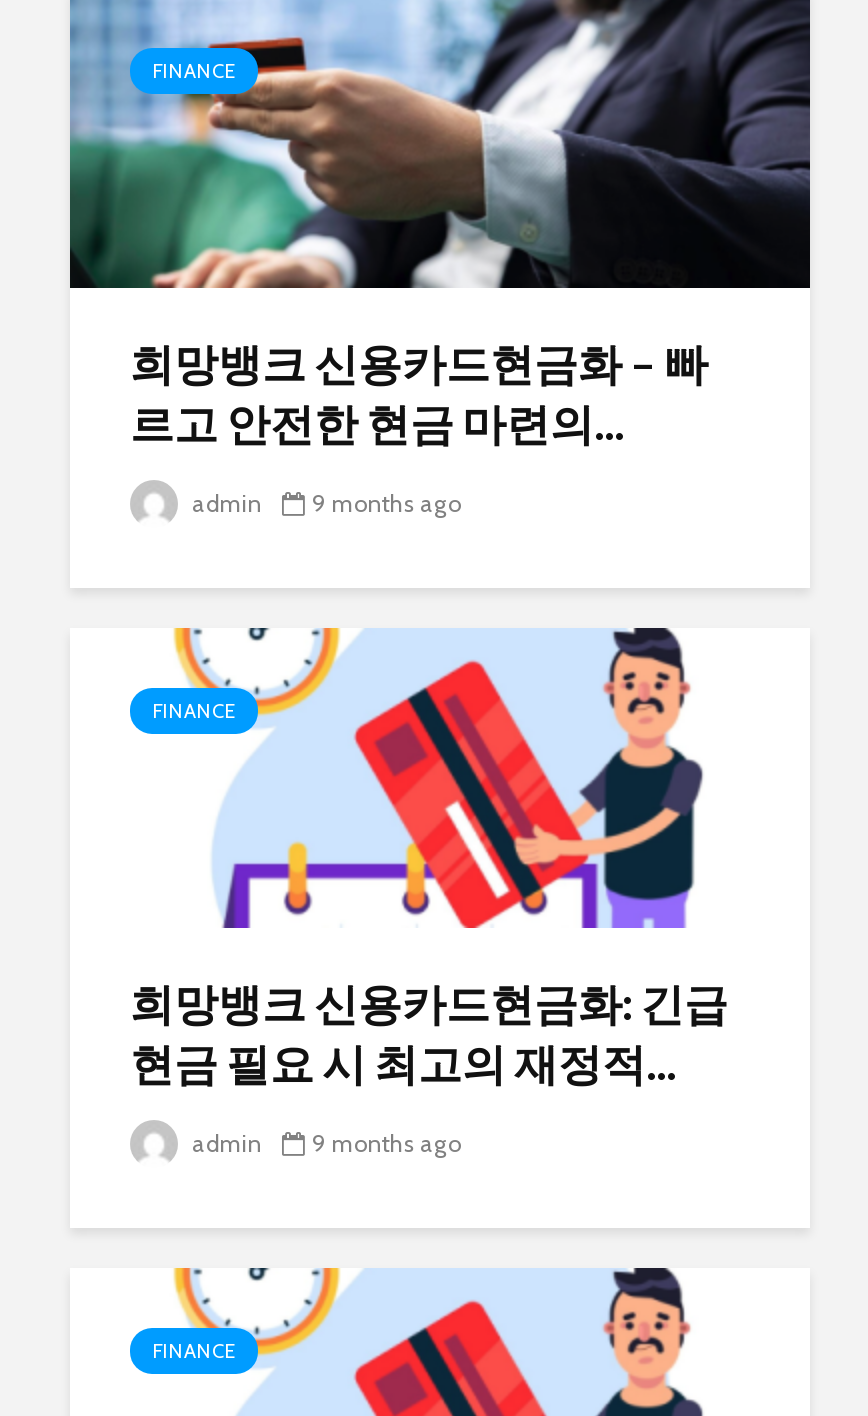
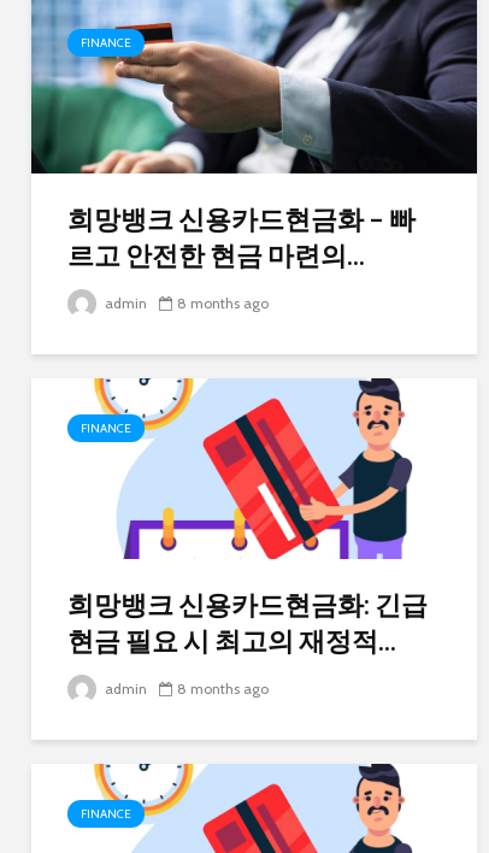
[186,488,462,518] admin 9 months ago -> [101,294,269,312] admin 8 months ago
[186,1128,462,1158] admin 9 months ago -> [101,680,269,698] admin 8 months ago

